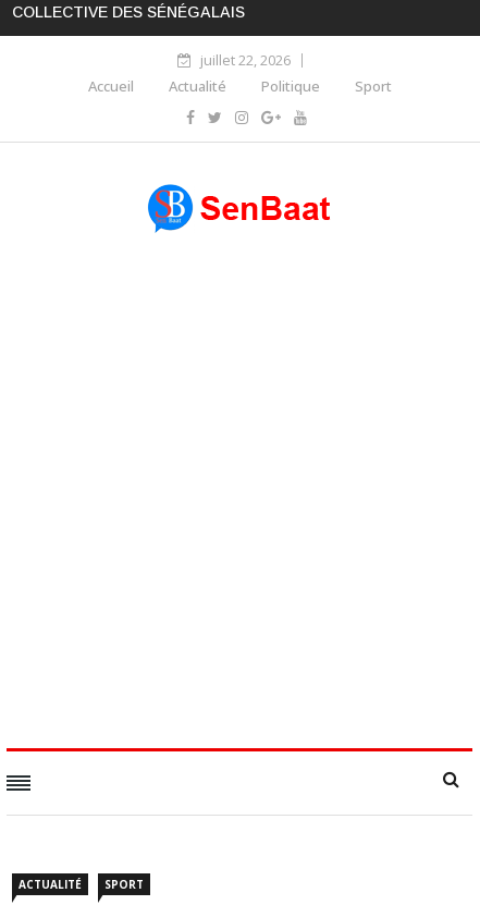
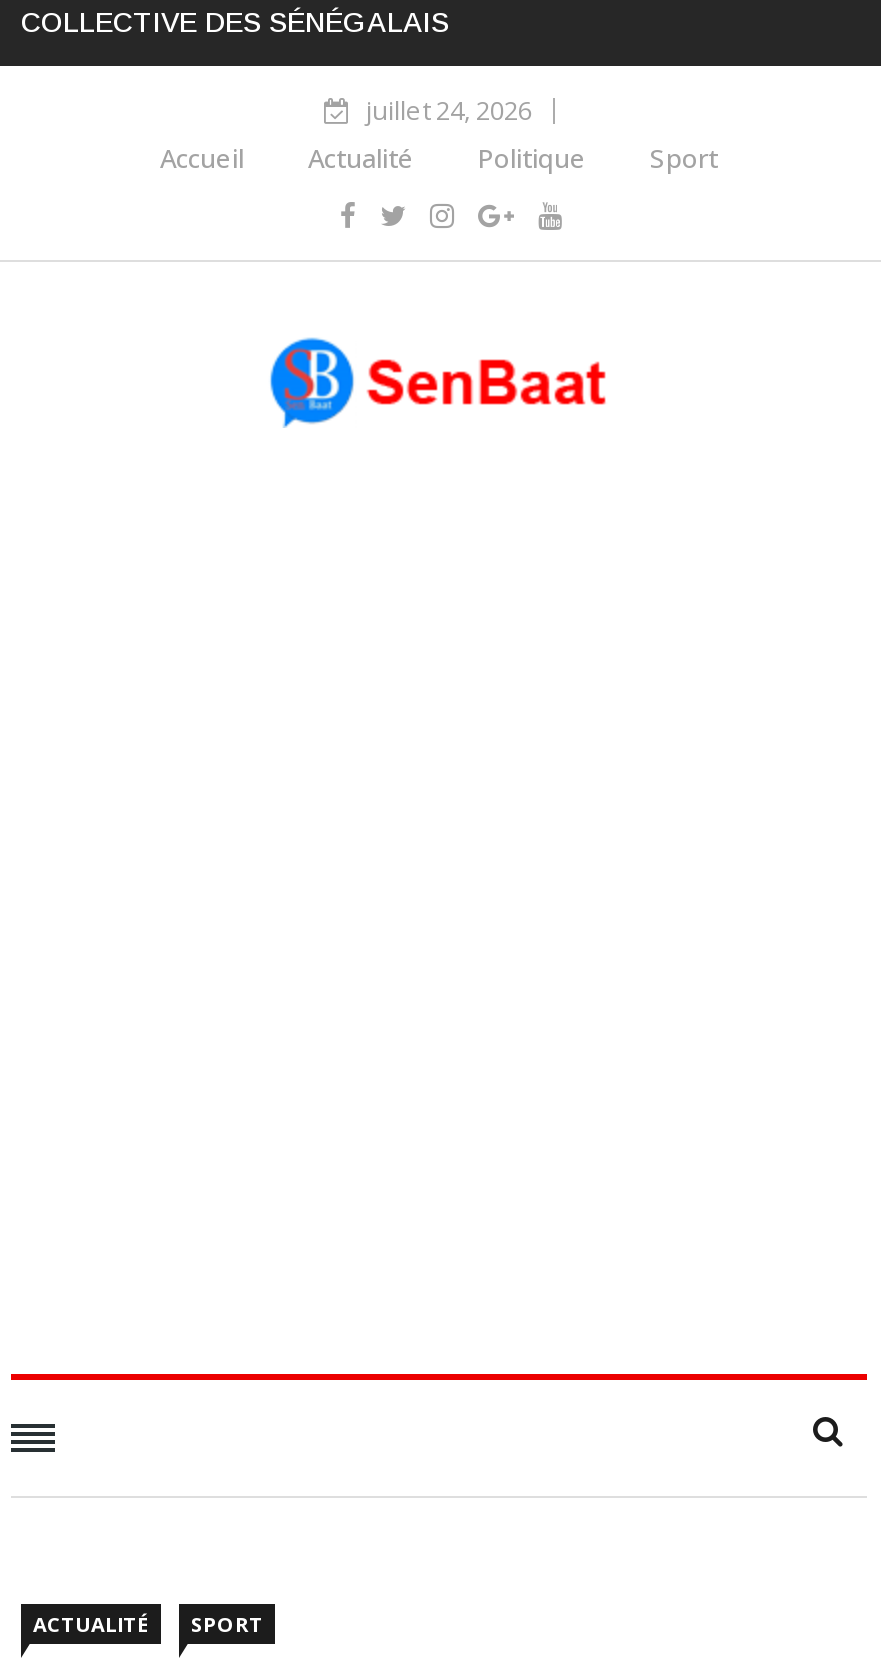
[196,50,290,70] juillet 22, 2026 -> [360,92,532,128] juillet 24, 2026

